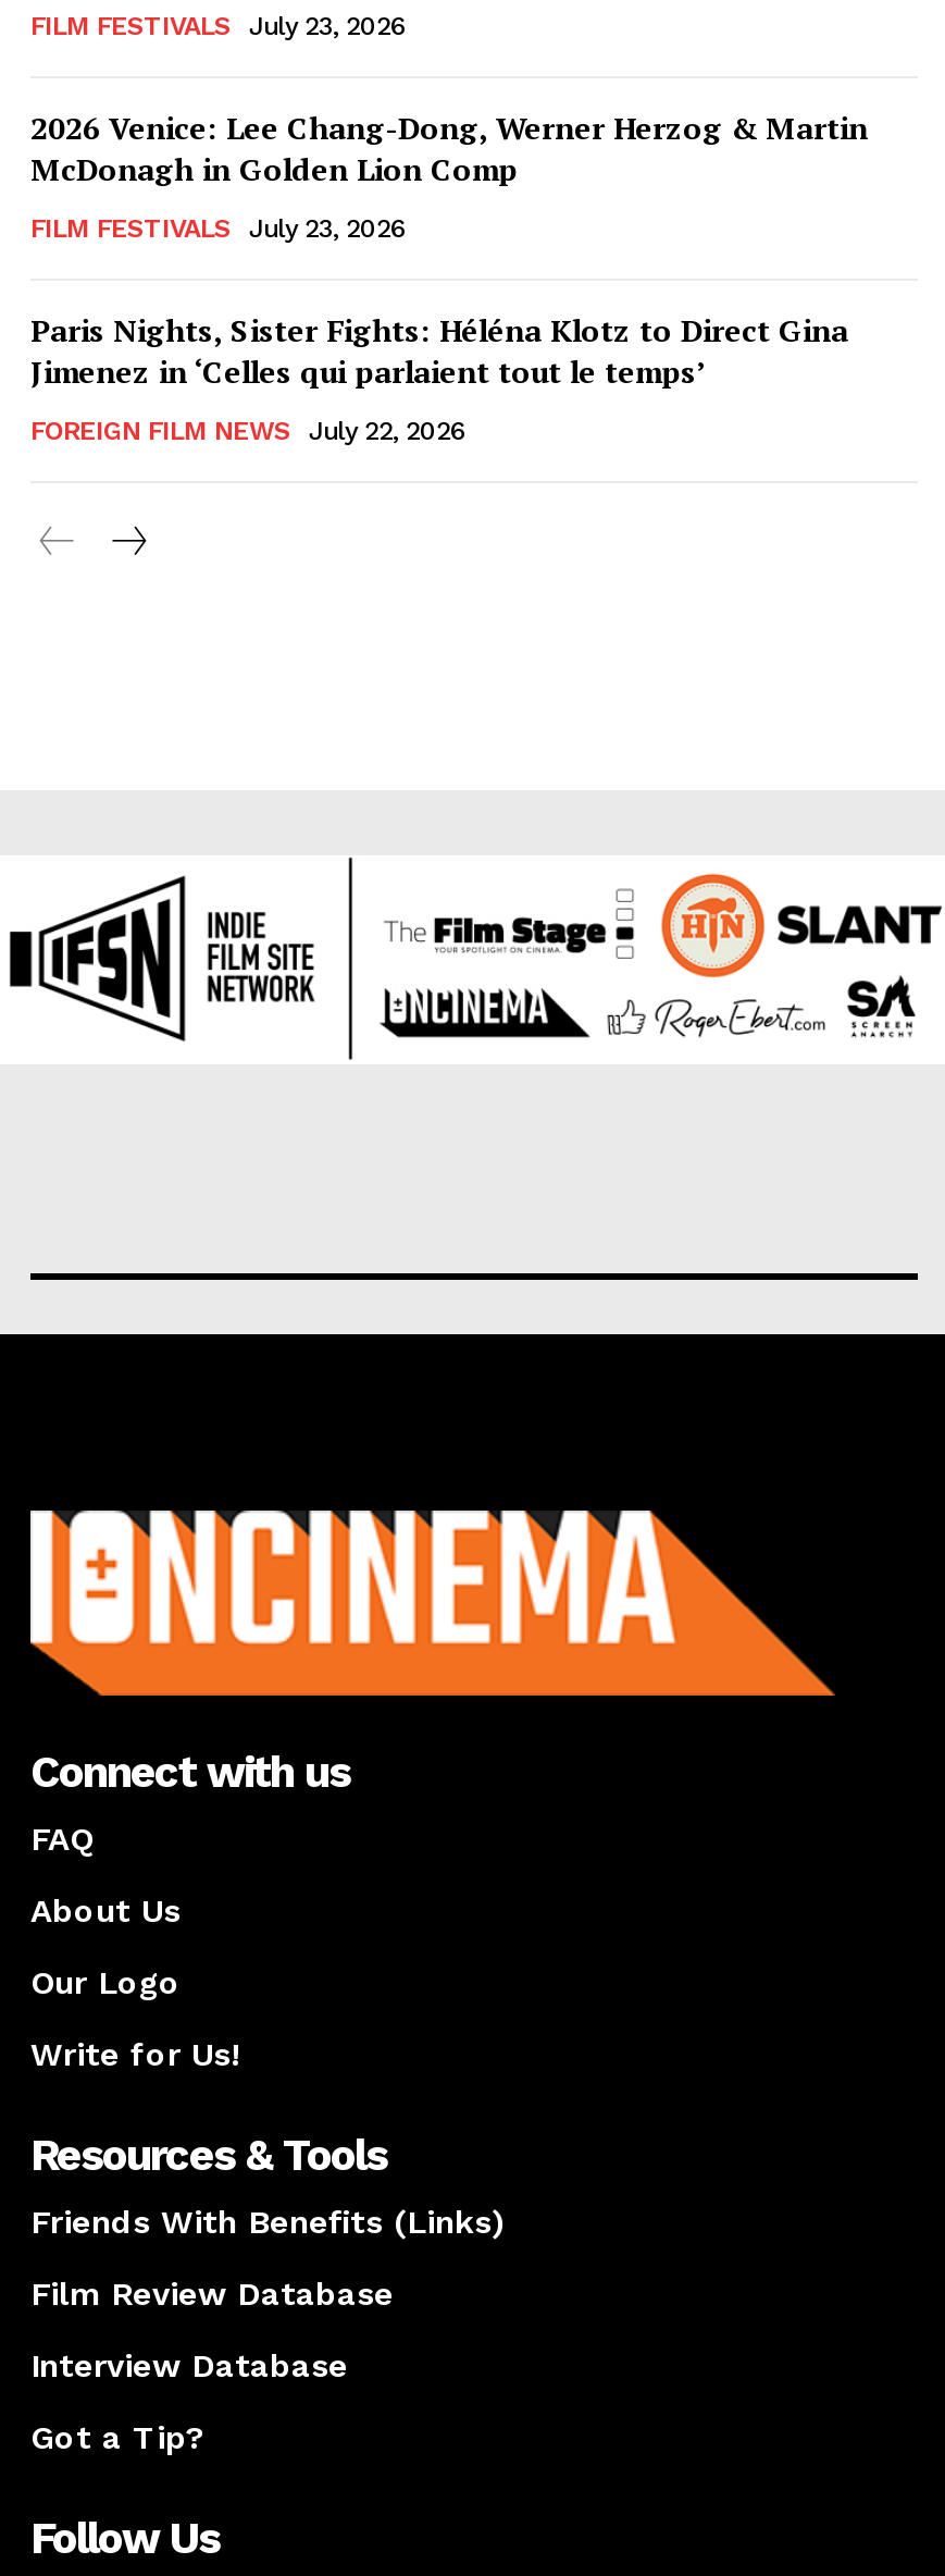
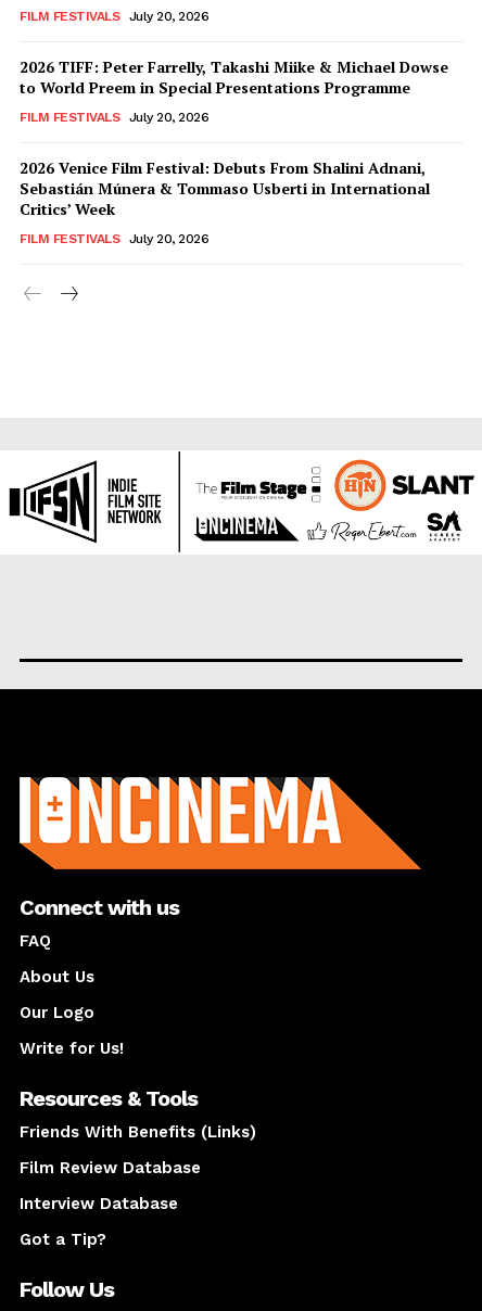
[30,11,407,41] FILM FESTIVALS July 23, 2026 -> [20,9,208,24] FILM FESTIVALS July 20, 2026
[30,106,868,189] 2026 Venice: Lee Chang-Dong, Werner Herzog & Martin | McDonagh in Golden Lion Comp -> [20,56,448,98] 2026 TIFF: Peter Farrelly, Takashi Miike & Michael Dowse | to World Preem in Special Presentations Programme
[30,213,407,244] FILM FESTIVALS July 23, 2026 -> [20,110,208,125] FILM FESTIVALS July 20, 2026
[30,309,848,392] Paris Nights, Sister Fights: Héléna Klotz to Direct Gina | Jimenez in ‘Celles qui parlaient tout le temps’ -> [20,157,430,219] 2026 Venice Film Festival: Debuts From Shalini Adnani, | Sebastián Múnera & Tommaso Usberti in International | Critics’ Week
[30,416,467,446] FOREIGN FILM NEWS | July 22, 2026 -> [20,231,208,246] FILM FESTIVALS | July 20, 2026

